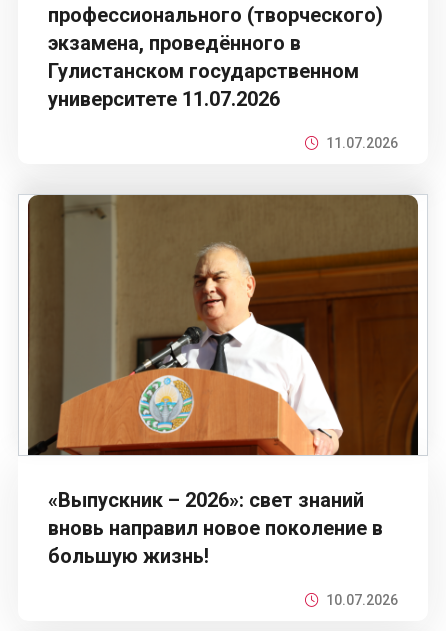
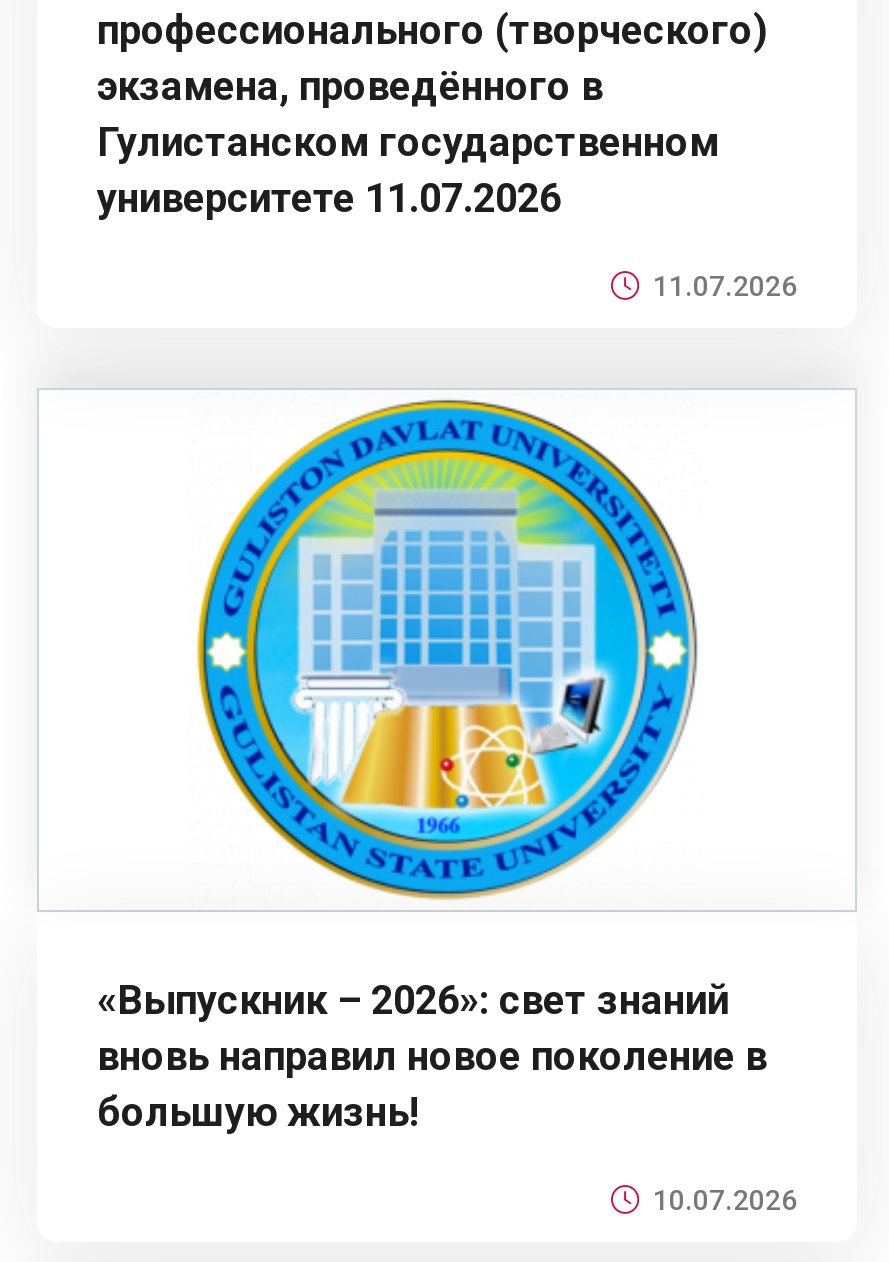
[27,194,419,456] [image] -> [57,390,837,910] [image]

